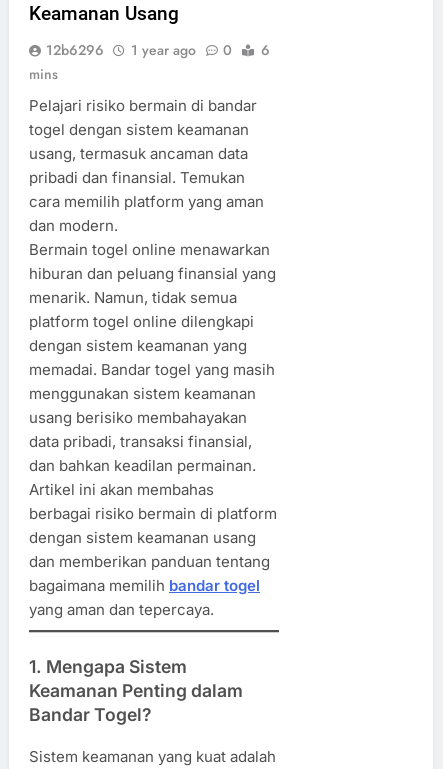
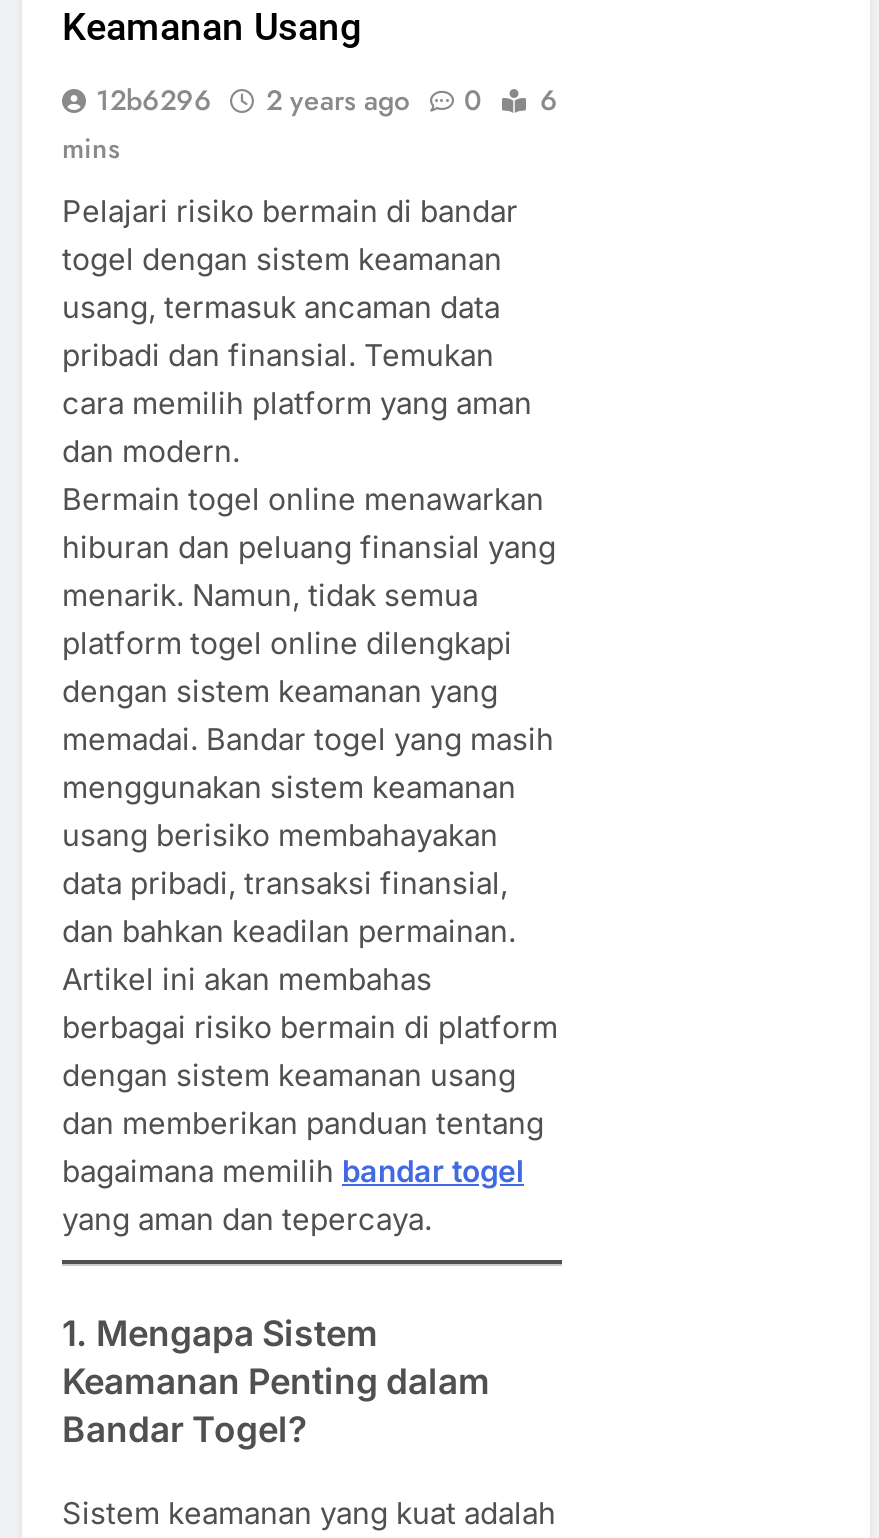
[46,40,270,60] 12b6296 1 year ago 0 6 -> [96,80,558,120] 12b6296 2 years ago 0 6

